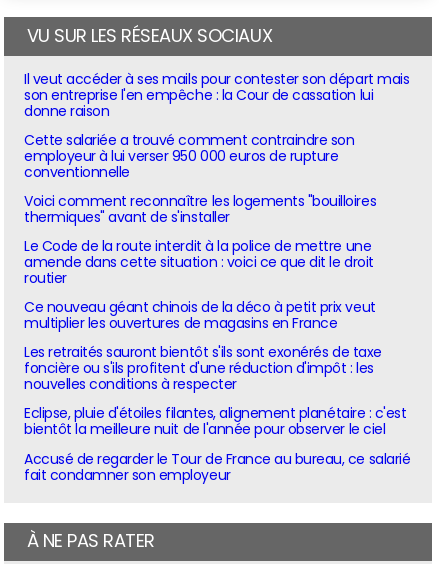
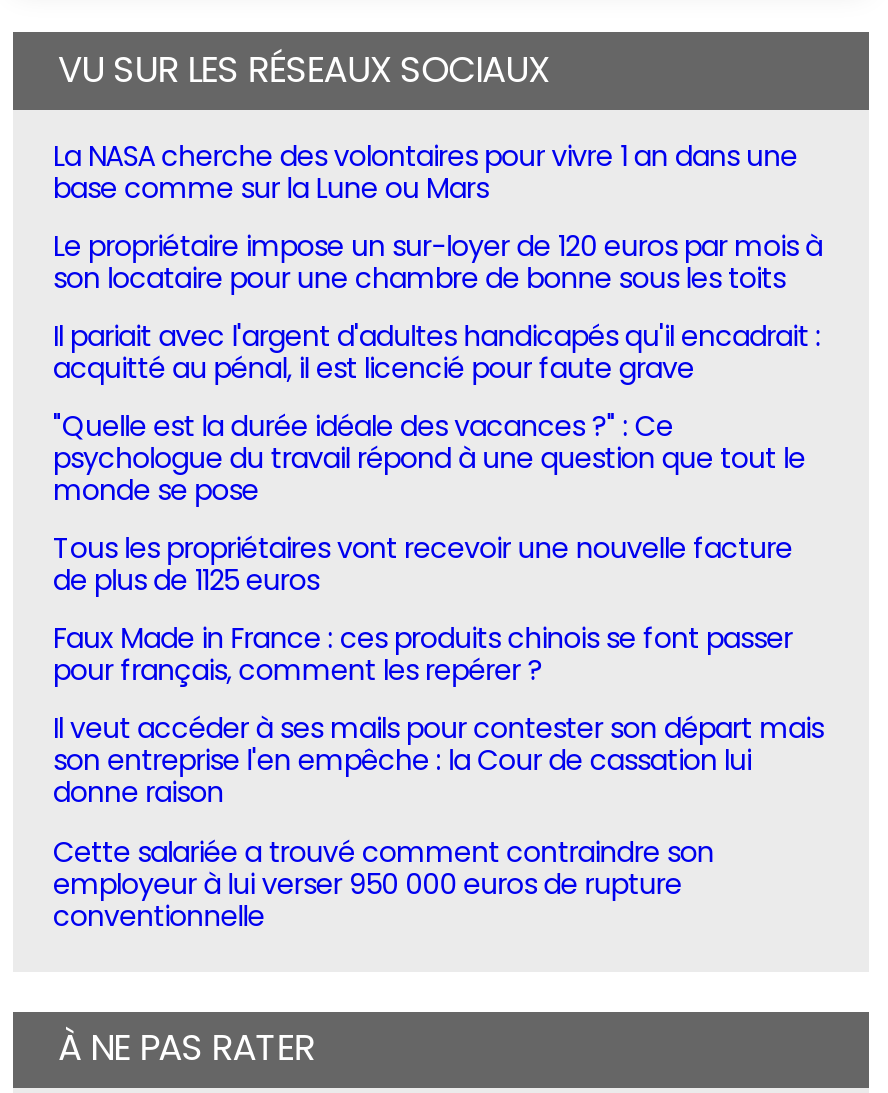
none -> [53,141,822,685] La NASA cherche des volontaires pour vivre 1 an dans une | base comme sur la Lune ou Mars | Le propriétaire impose un sur-loyer de 120 euros par mois à | son locataire pour une chambre de bonne sous les toits | Il pariait avec l'argent d'adultes handicapés qu'il encadrait : | acquitté au pénal, il est licencié pour faute grave | "Quelle est la durée idéale des vacances ?" : Ce | psychologue du travail répond à une question que tout le | monde se pose | Tous les propriétaires vont recevoir une nouvelle facture | de plus de 1125 euros | Faux Made in France : ces produits chinois se font passer | pour français, comment les repérer ?
moved [24,72,409,179] -> [53,715,823,929]: Il veut accéder à ses mails pour contester son départ mais | son entreprise l'en empêche : la Cour de cassation lui | donne raison | Cette salariée a trouvé comment contraindre son | employeur à lui verser 950 000 euros de rupture | conventionnelle
[24,194,410,482] Voici comment reconnaître les logements "bouilloires | thermiques" avant de s'installer | Le Code de la route interdit à la police de mettre une | amende dans cette situation : voici ce que dit le droit | routier | Ce nouveau géant chinois de la déco à petit prix veut | multiplier les ouvertures de magasins en France | Les retraités sauront bientôt s'ils sont exonérés de taxe | foncière ou s'ils profitent d'une réduction d'impôt : les | nouvelles conditions à respecter | Eclipse, pluie d'étoiles filantes, alignement planétaire : c'est | bientôt la meilleure nuit de l'année pour observer le ciel | Accusé de regarder le Tour de France au bureau, ce salarié | fait condamner son employeur -> none

